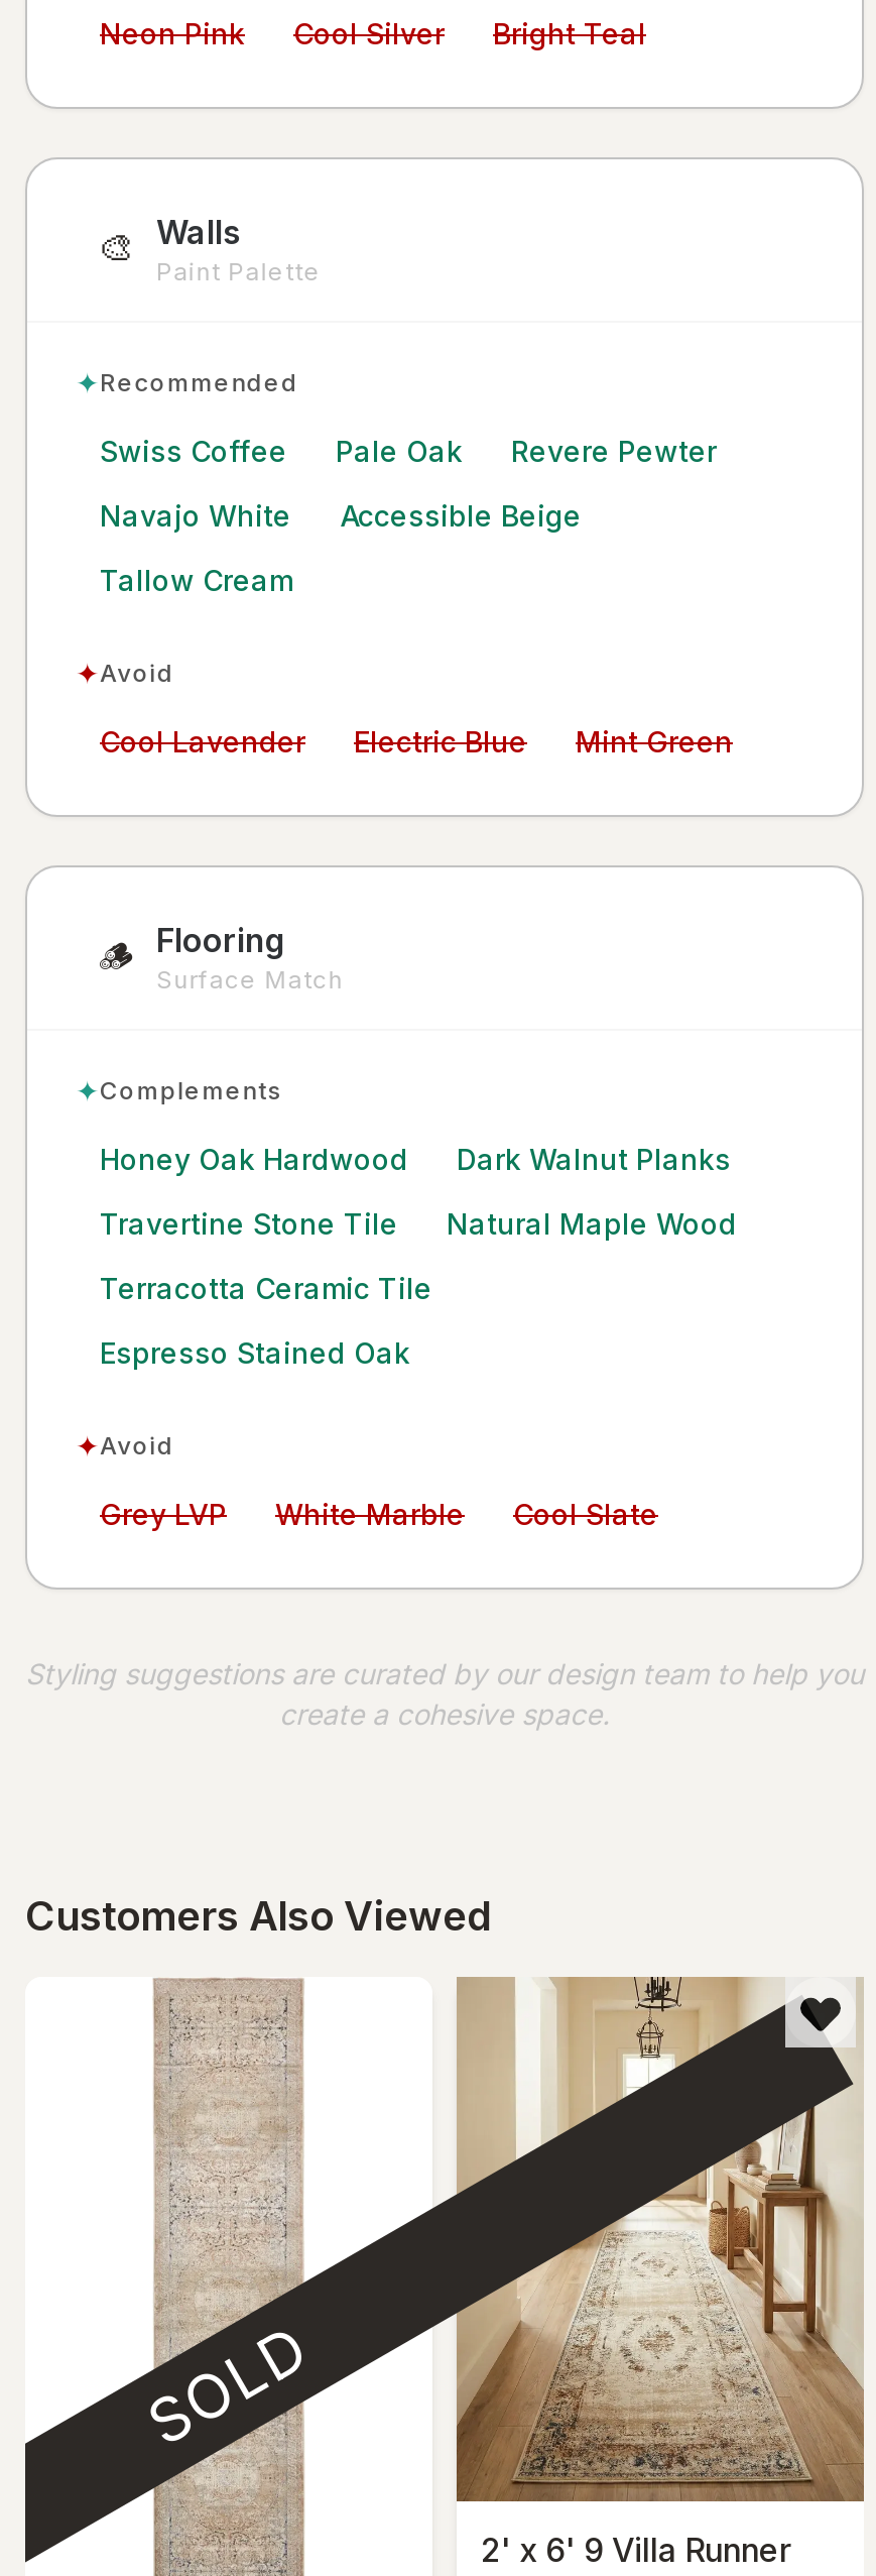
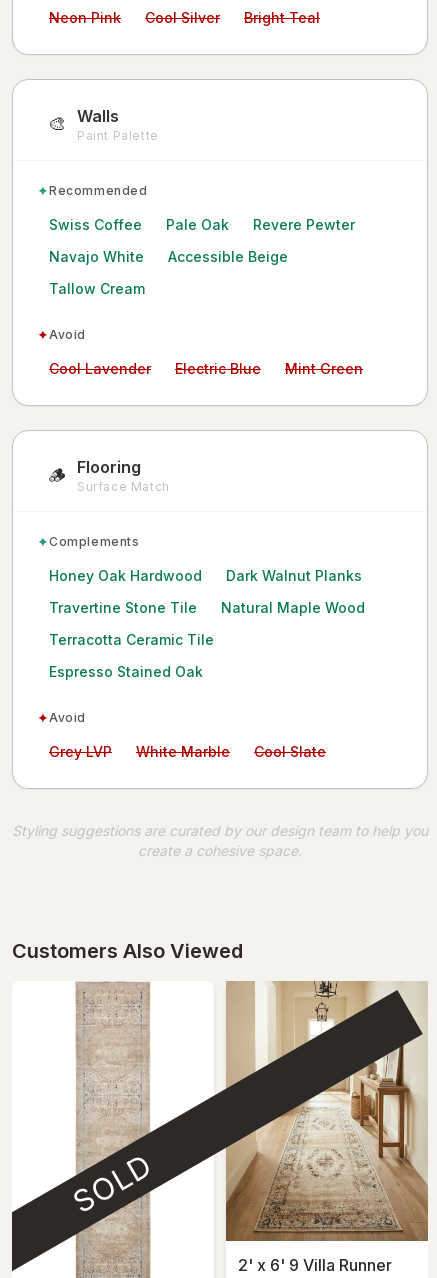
[783,1979,856,2050] [image] -> [389,981,423,1016] [image]

